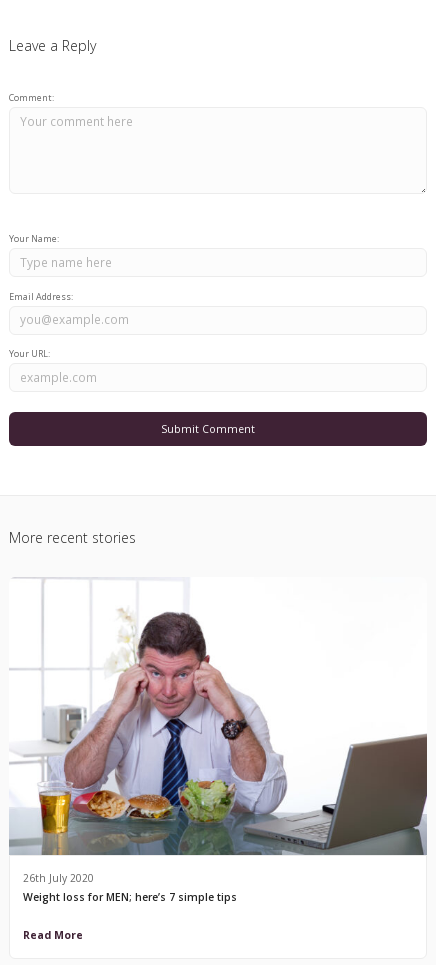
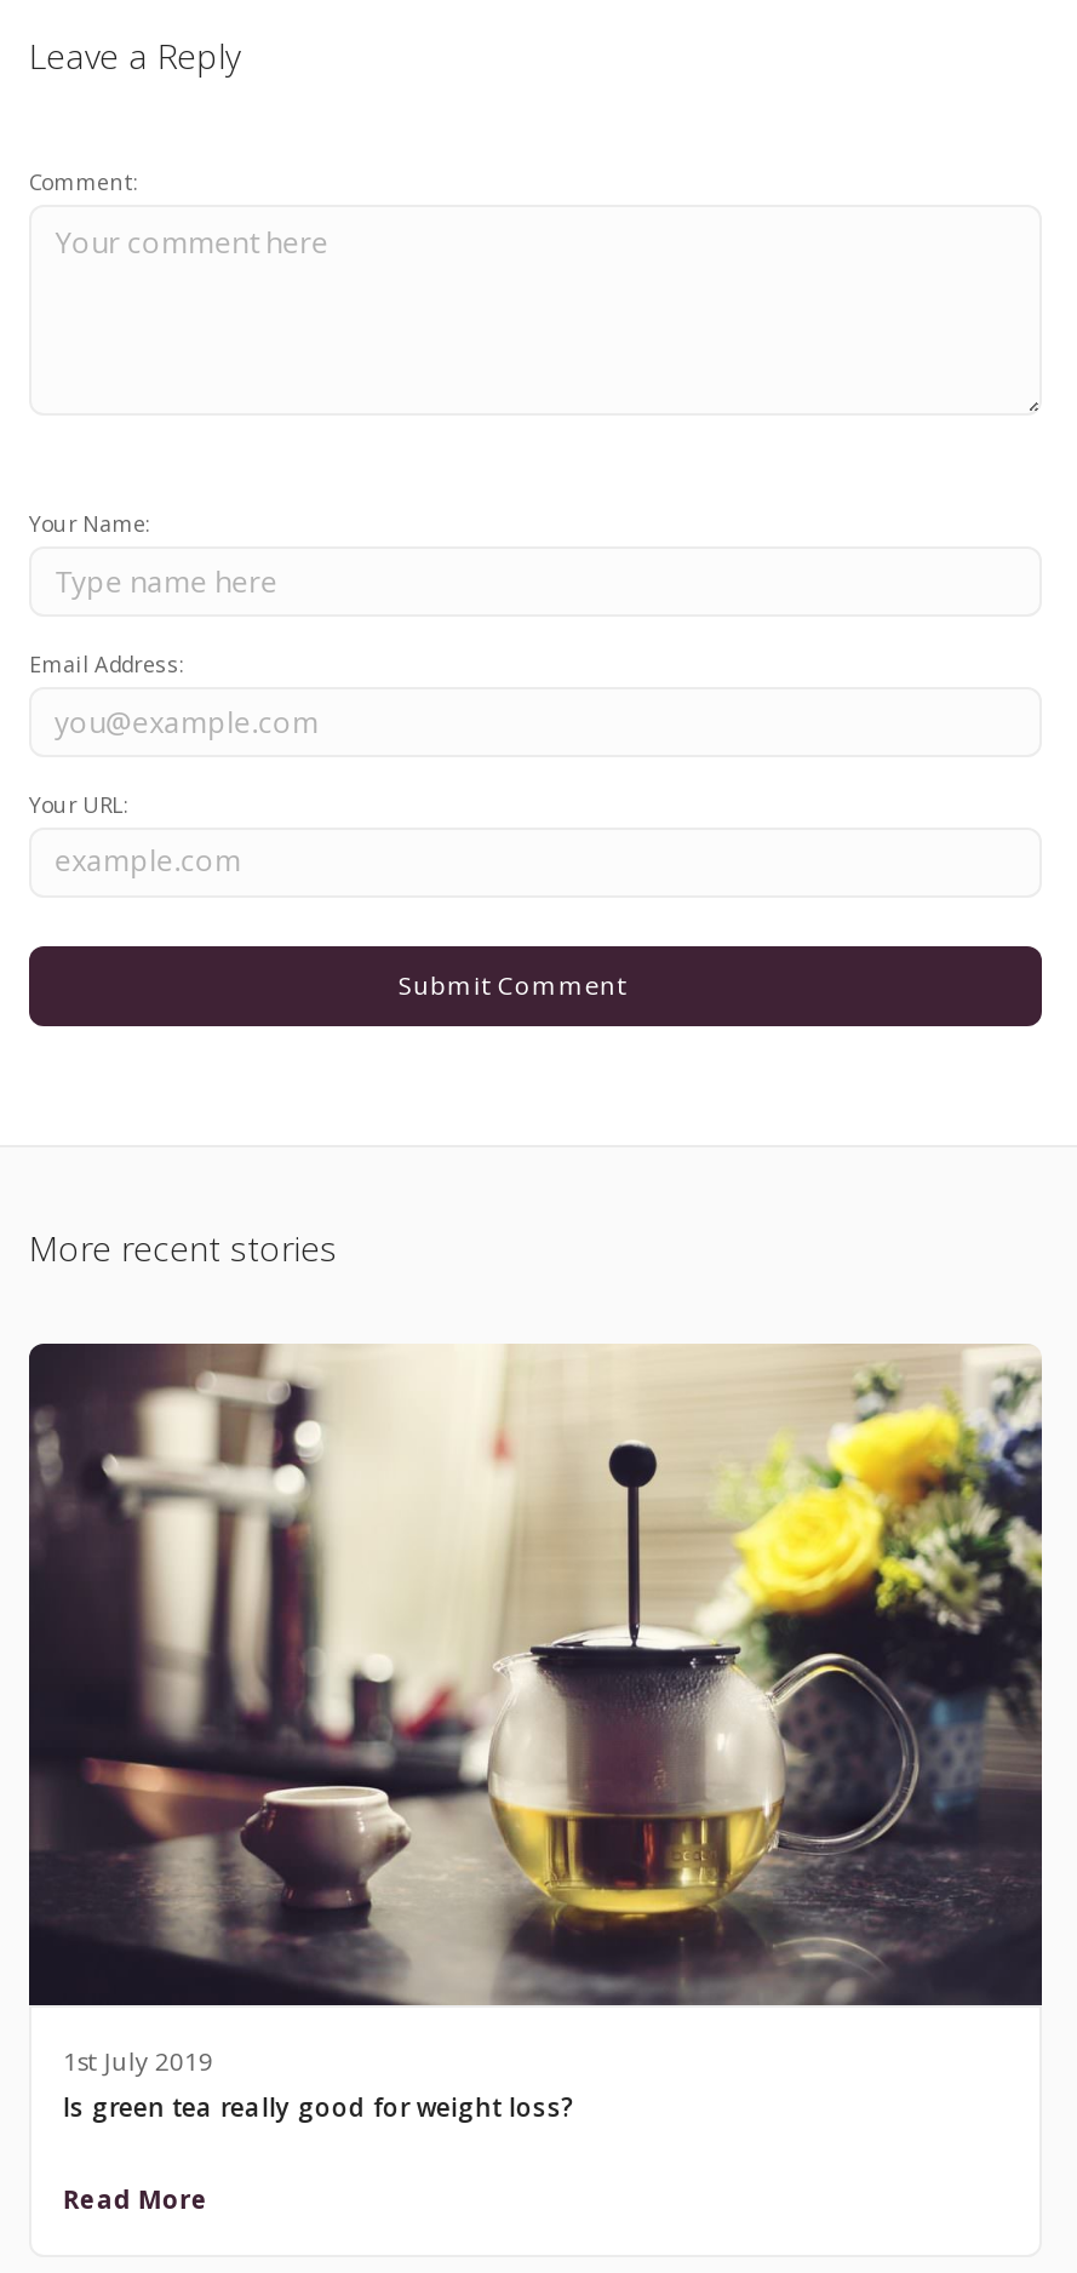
[9,578,427,904] [image] | 26th July 2020 | Weight loss for MEN; here’s 7 simple tips -> [27,1341,1044,2123] [image] | 1st July 2019 | Is green tea really good for weight loss?

